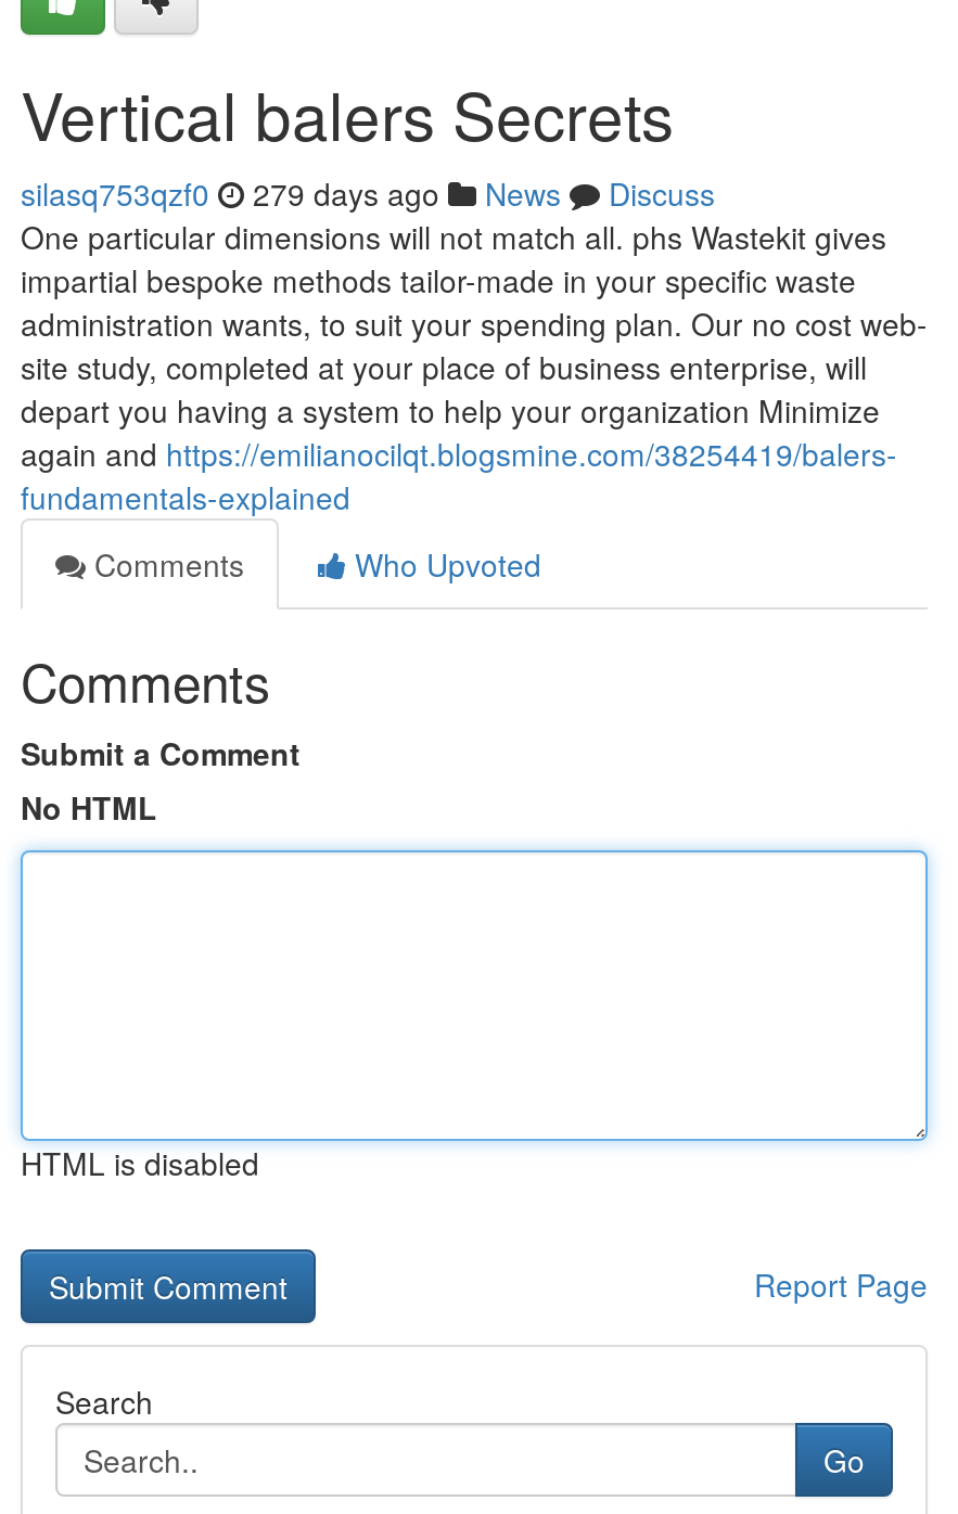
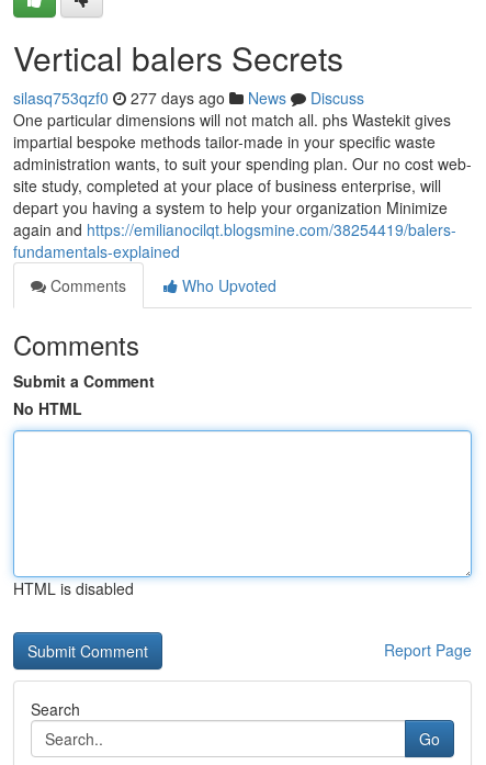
[21,171,715,215] silasq753qzf0 279 days ago News Discuss -> [13,87,364,109] silasq753qzf0 277 days ago News Discuss

